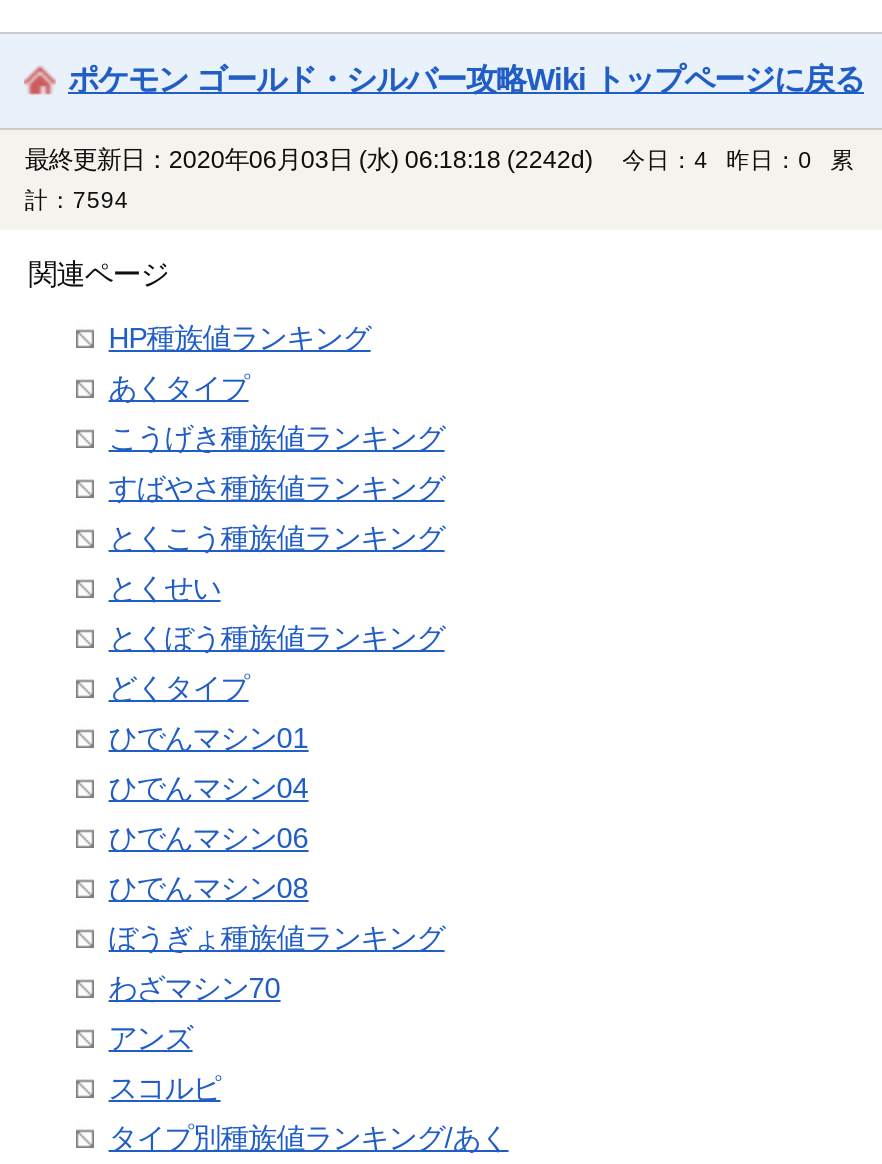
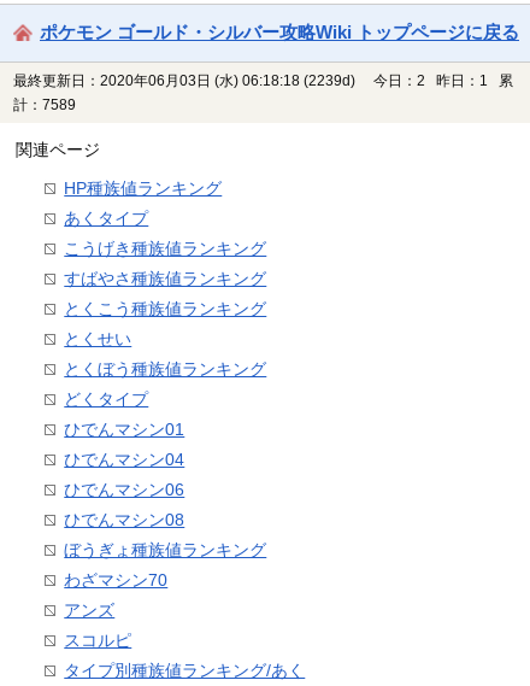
[25,146,593,174] 最終更新日：2020年06月03日 (水) 06:18:18 (2242d) -> [14,73,356,89] 最終更新日：2020年06月03日 (水) 06:18:18 (2239d)
[622,148,854,172] 今日：4 昨日：0 累 -> [374,74,513,88] 今日：2 昨日：1 累
[25,188,141,212] 計：7594 -> [14,98,83,112] 計：7589

